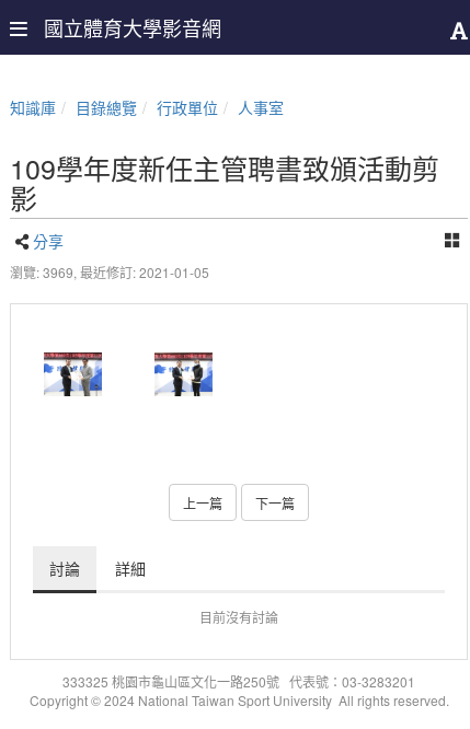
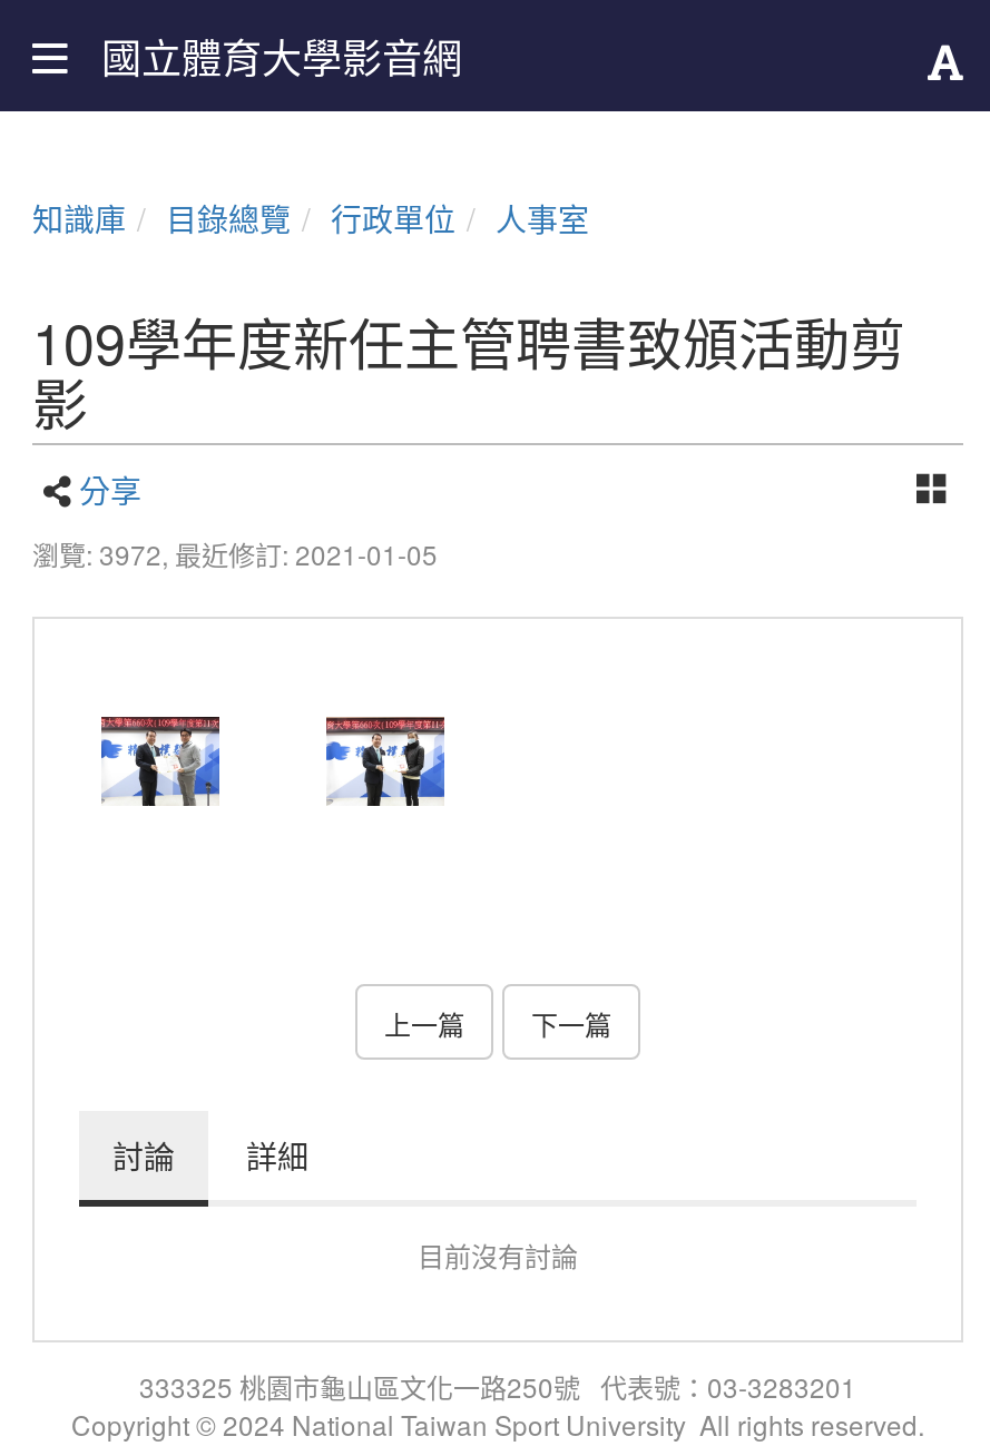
[10,263,209,281] 瀏覽: 3969,最近修訂: 2021-01-05 -> [32,534,438,572] 瀏覽: 3972,最近修訂: 2021-01-05

